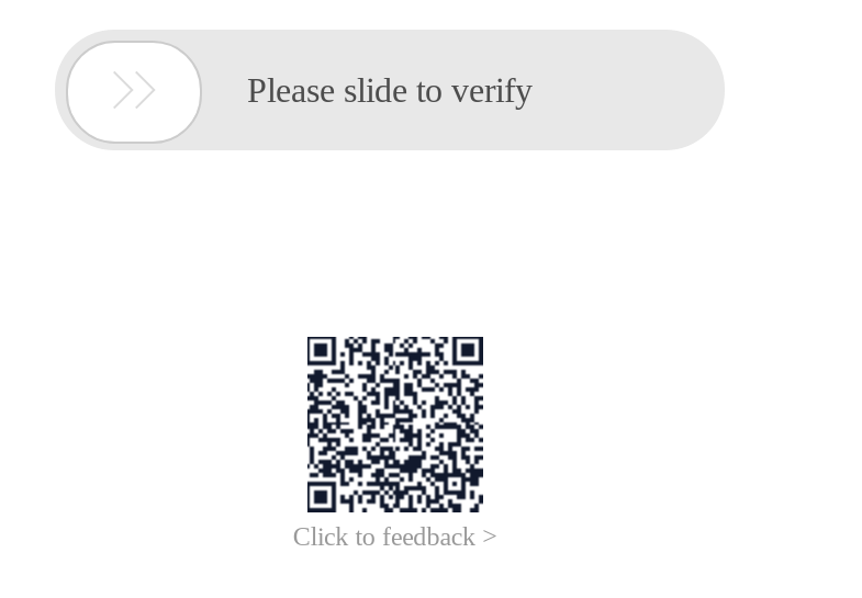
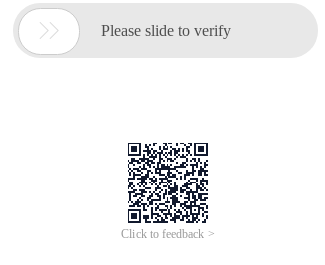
[307,337,483,515] [image] -> [128,142,209,224] [image]

